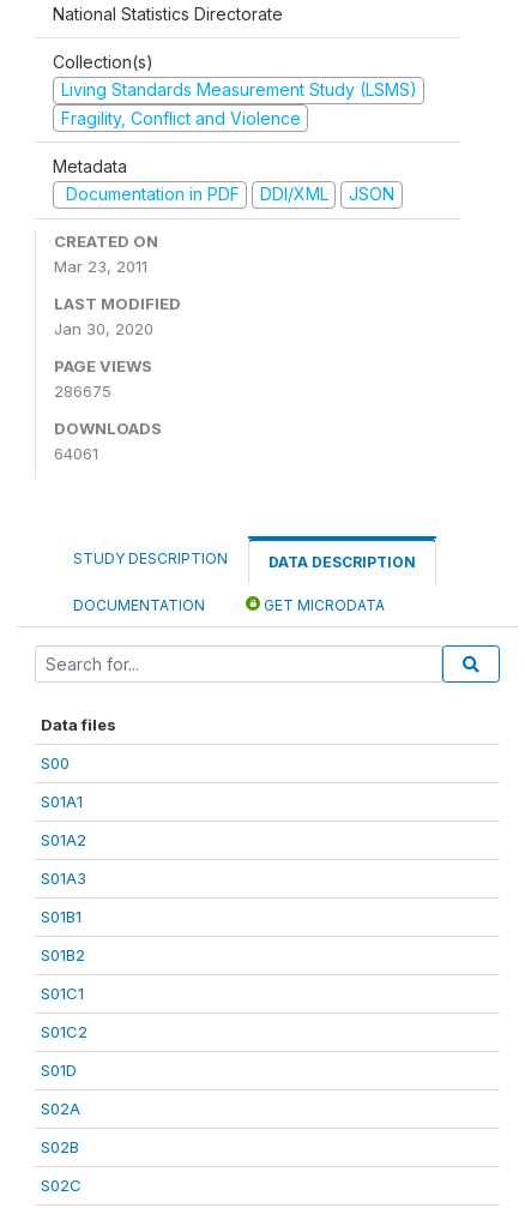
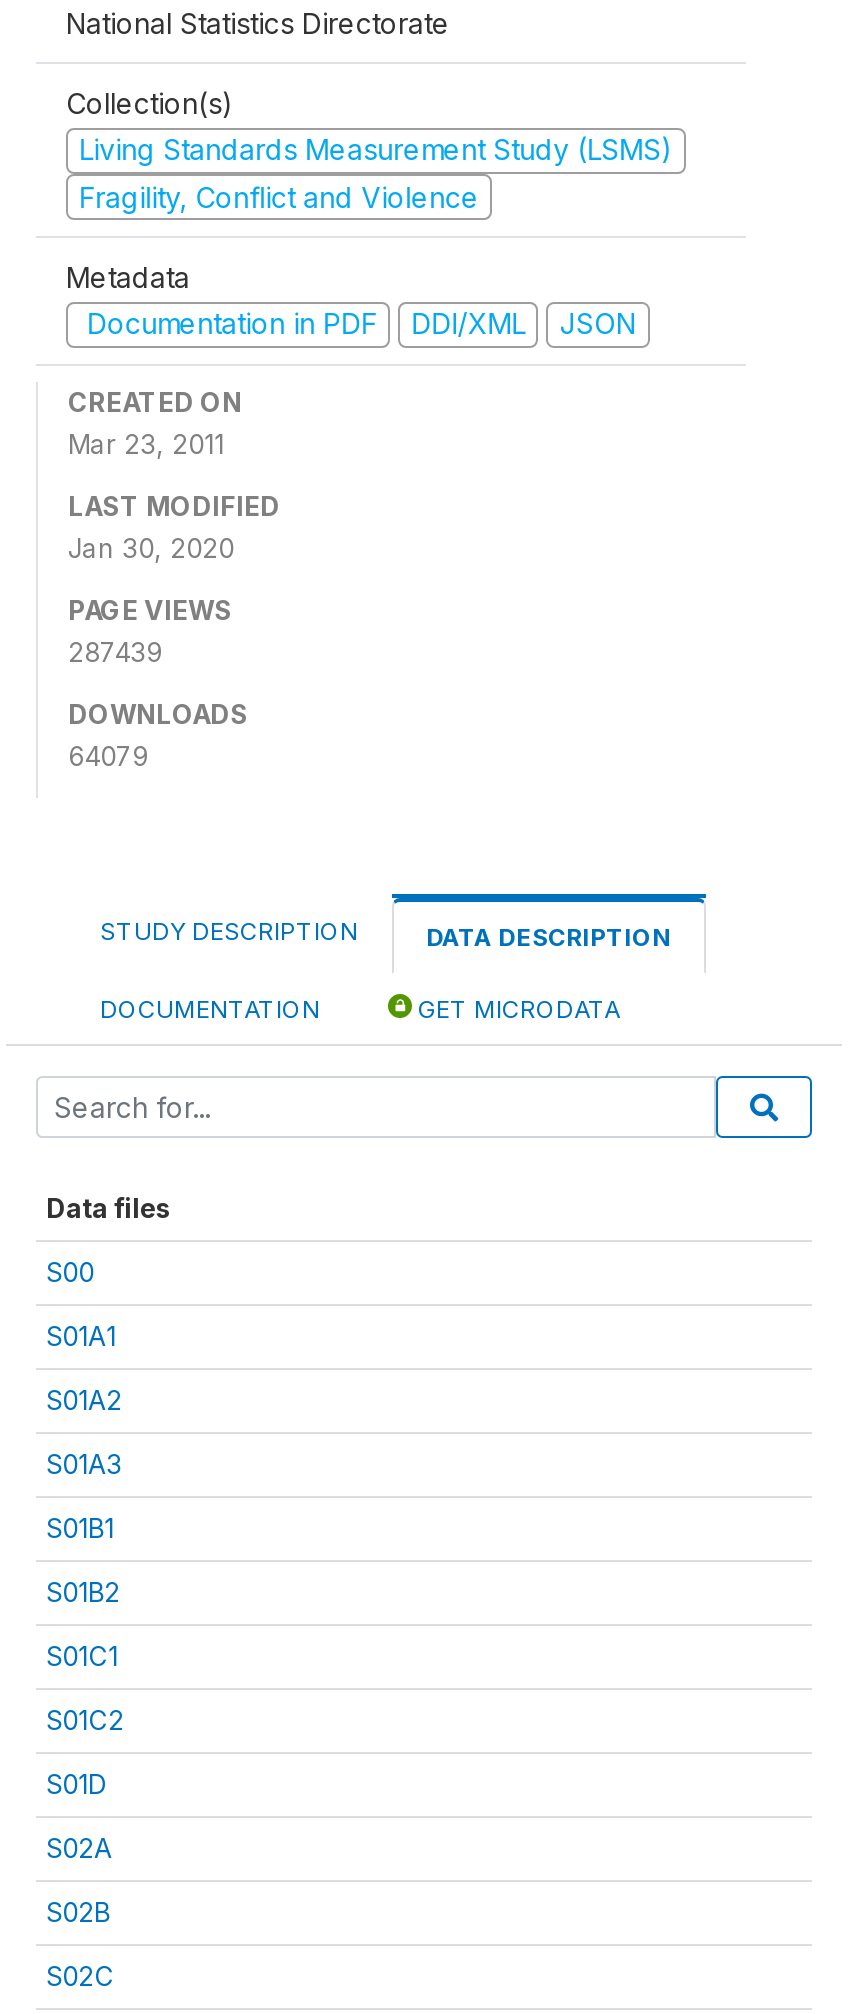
[54,381,111,400] 286675 -> [68,635,162,667] 287439
[54,443,98,462] 64061 -> [68,739,148,771] 64079

